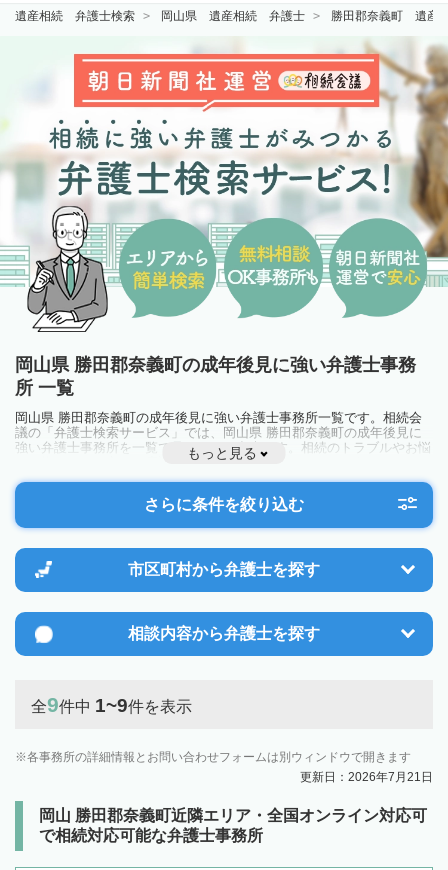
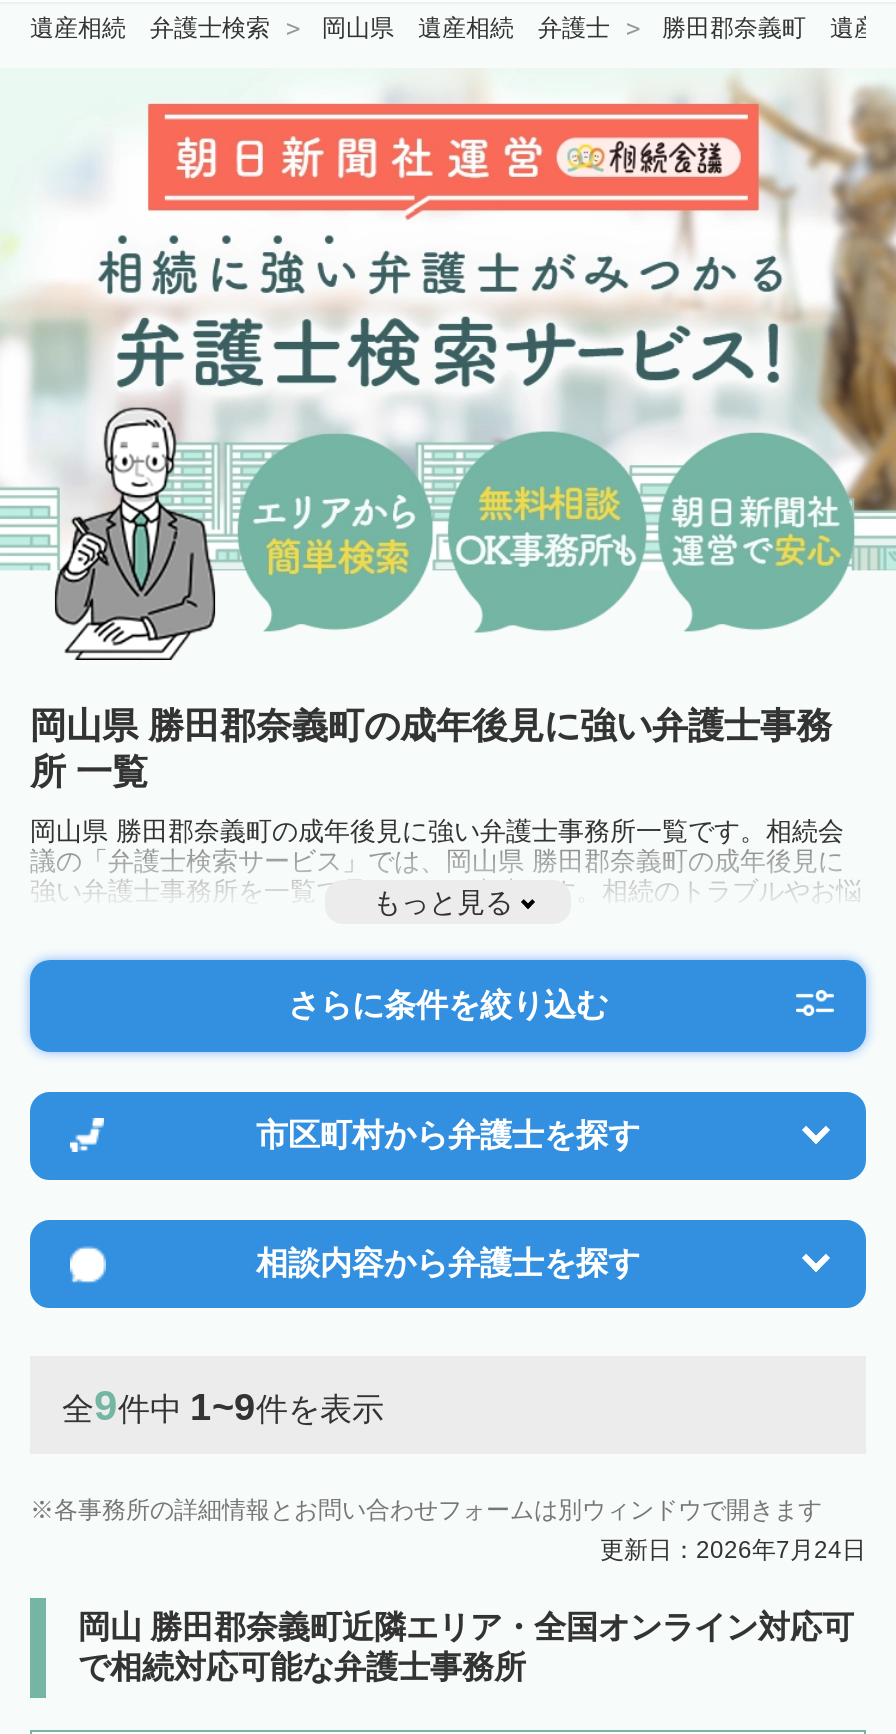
[300,770,433,784] 更新日：2026年7月21日 -> [600,1536,866,1564] 更新日：2026年7月24日

